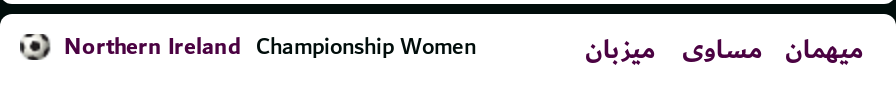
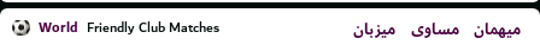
[64,26,476,68] Northern Ireland Championship Women -> [39,15,219,40] World Friendly Club Matches

